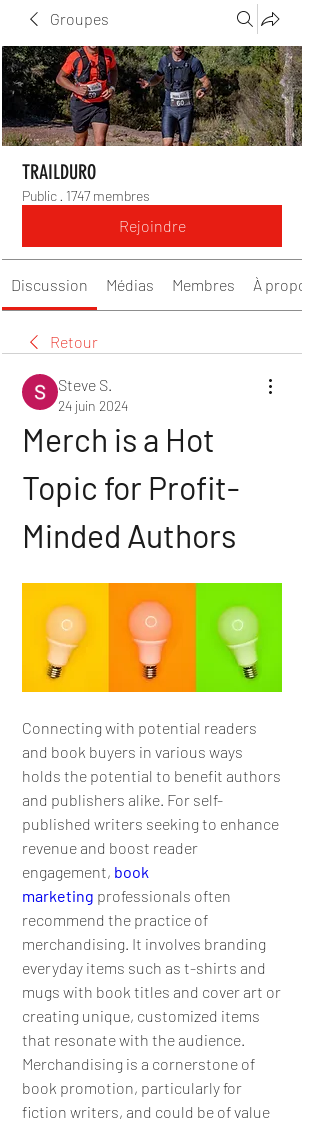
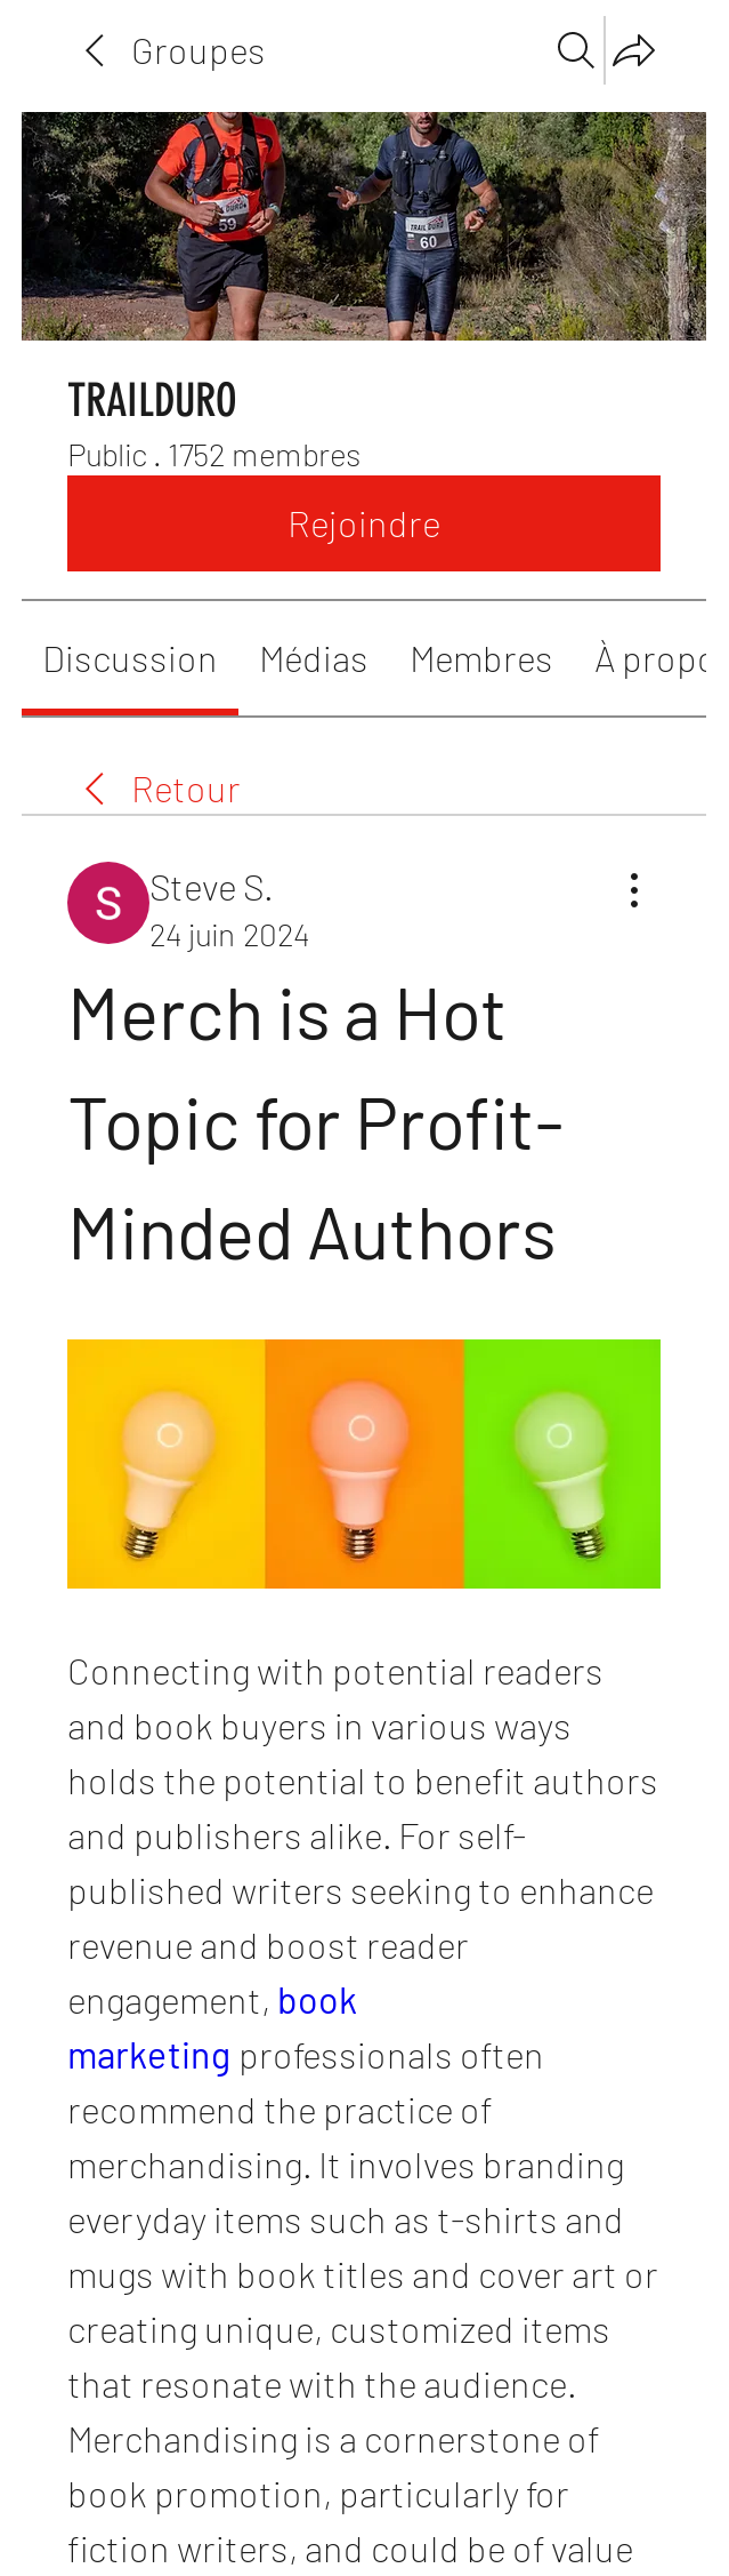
[22,187,150,204] Public 1747 membres -> [67,434,362,473] Public 1752 membres

